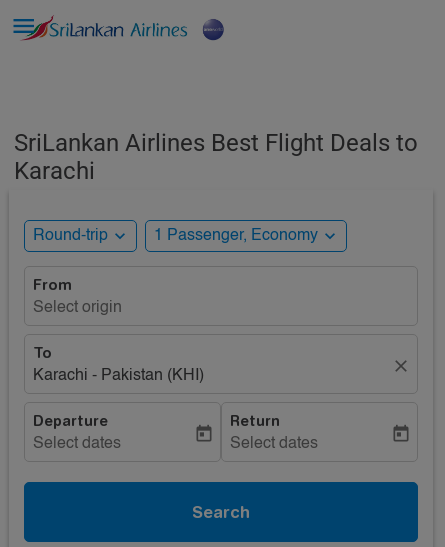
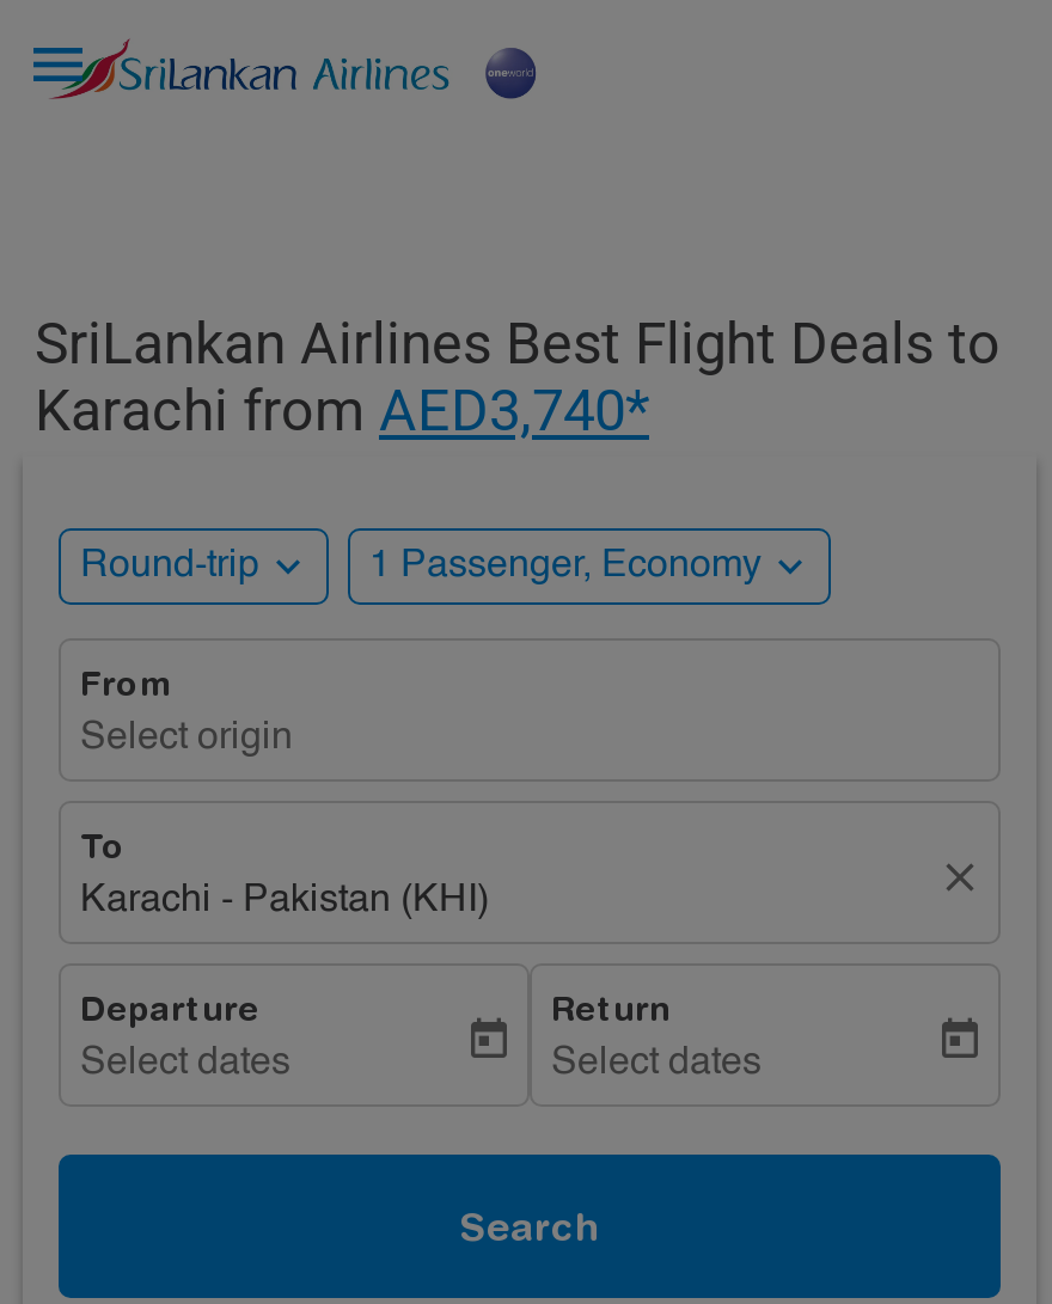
[14,157,95,185] Karachi -> [35,378,649,445] Karachi from AED3,740*

